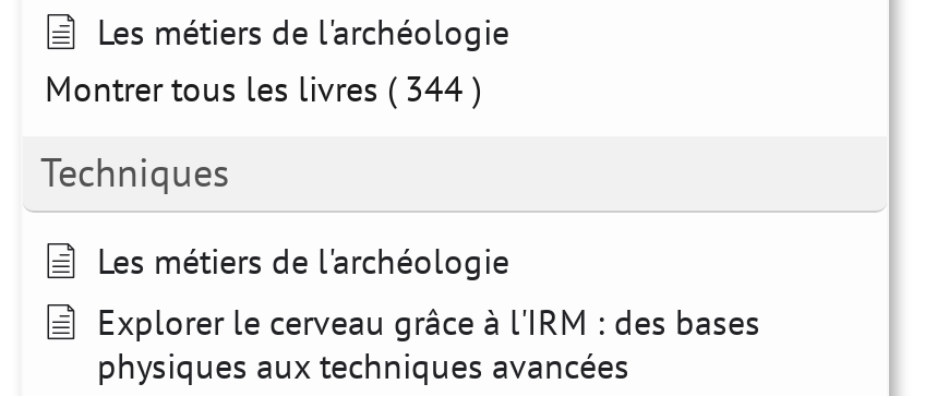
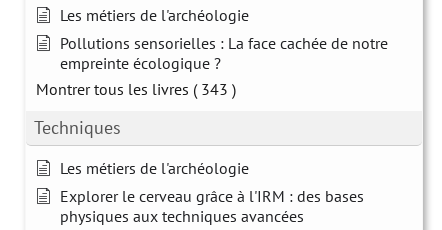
[45,67,481,110] Montrer tous les livres ( 344 ) -> [36,33,388,99] Pollutions sensorielles : La face cachée de notre | empreinte écologique ? | Montrer tous les livres ( 343 )

